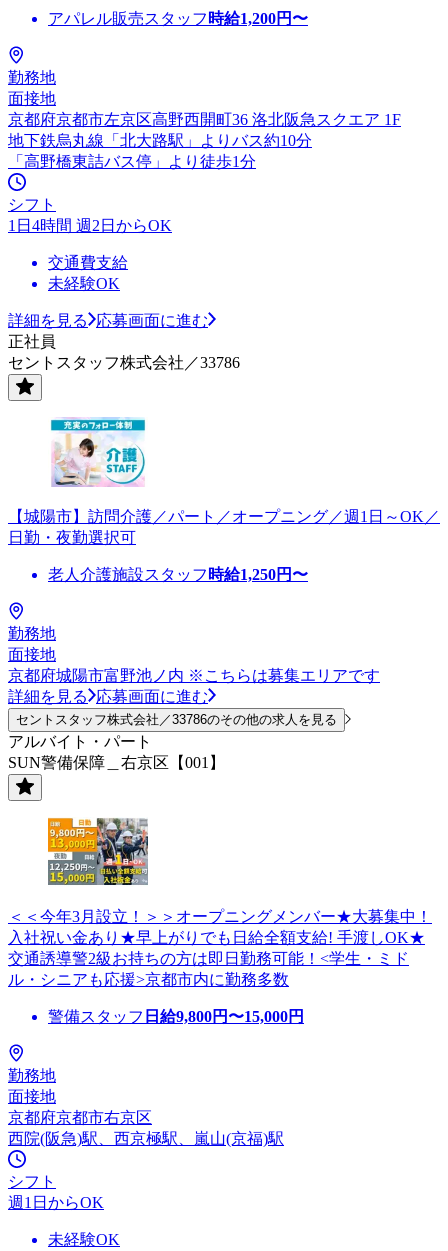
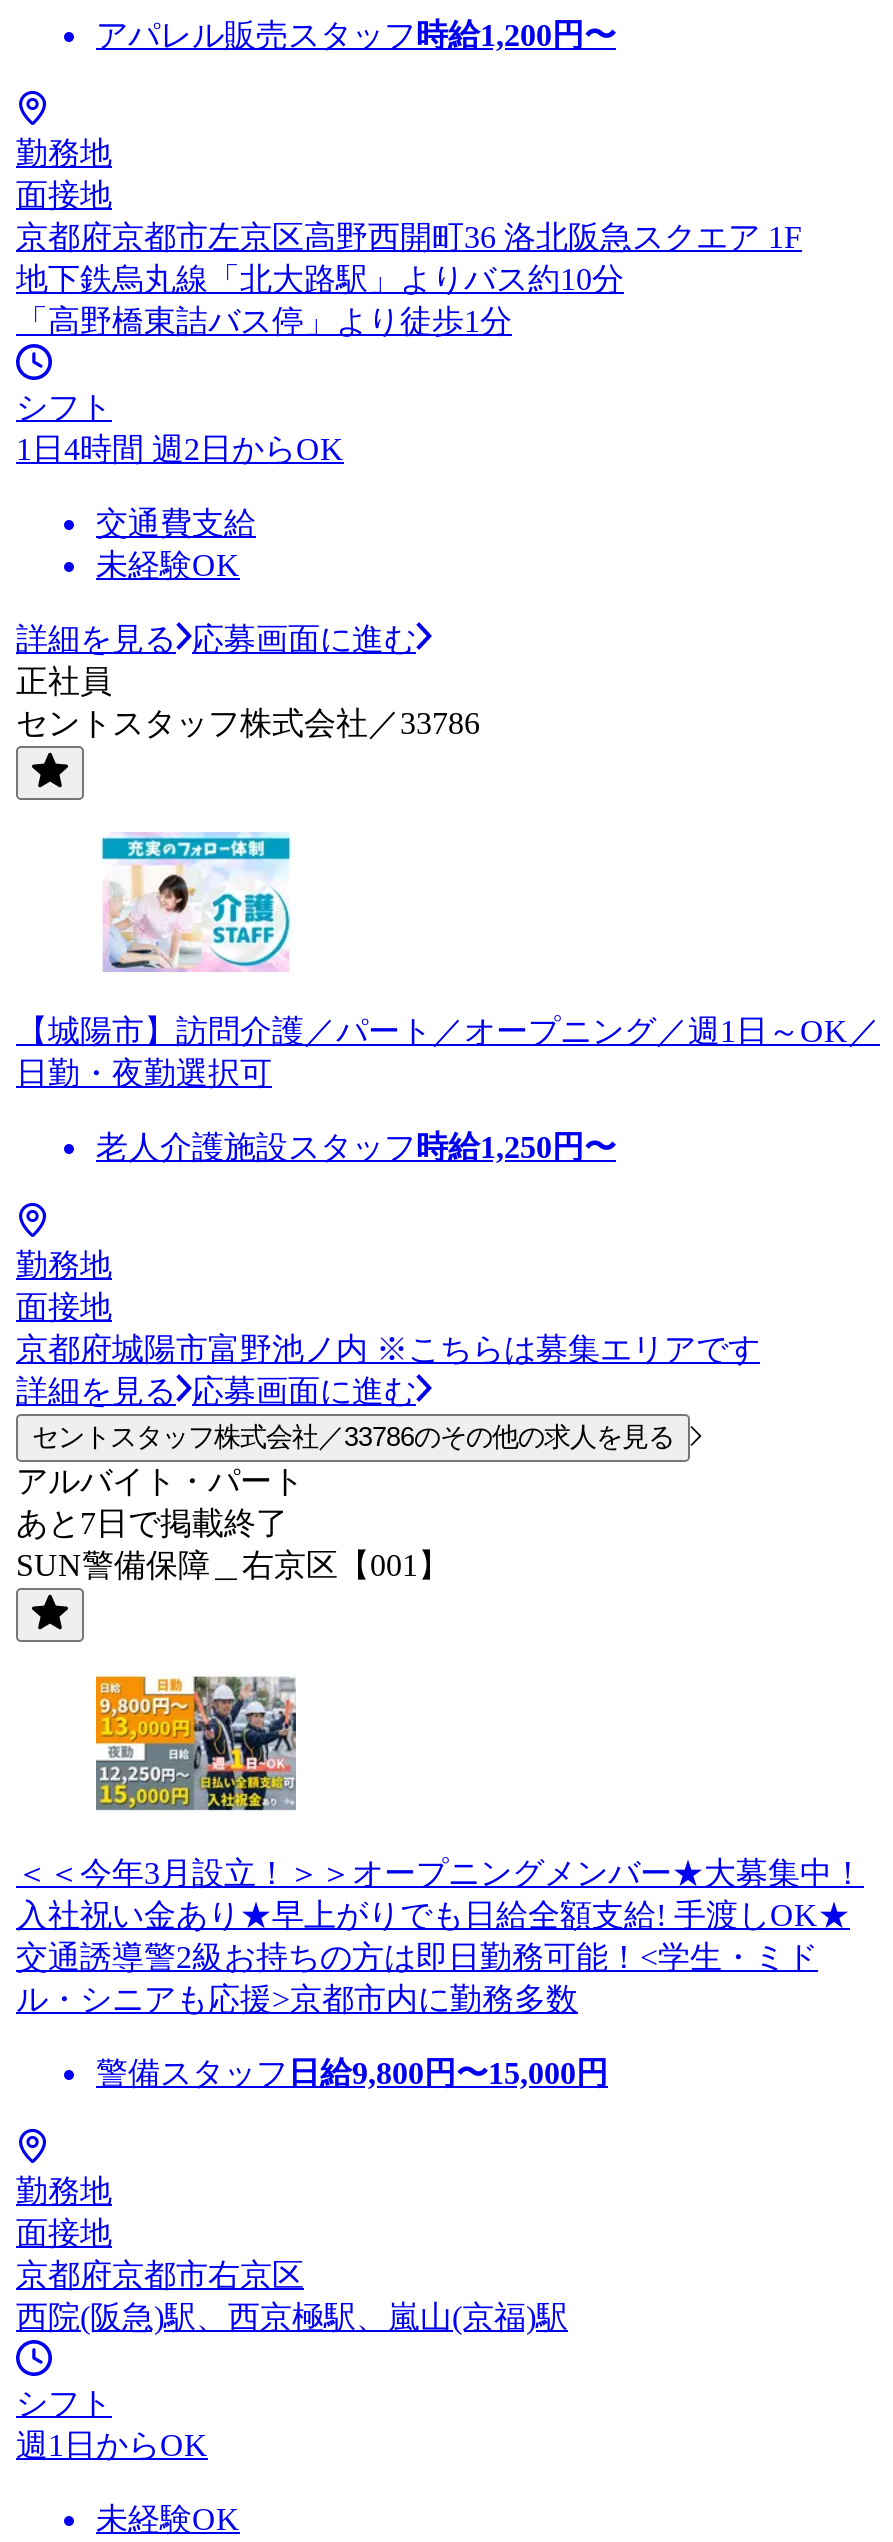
none -> [16,1506,288,1540] あと7日で掲載終了

